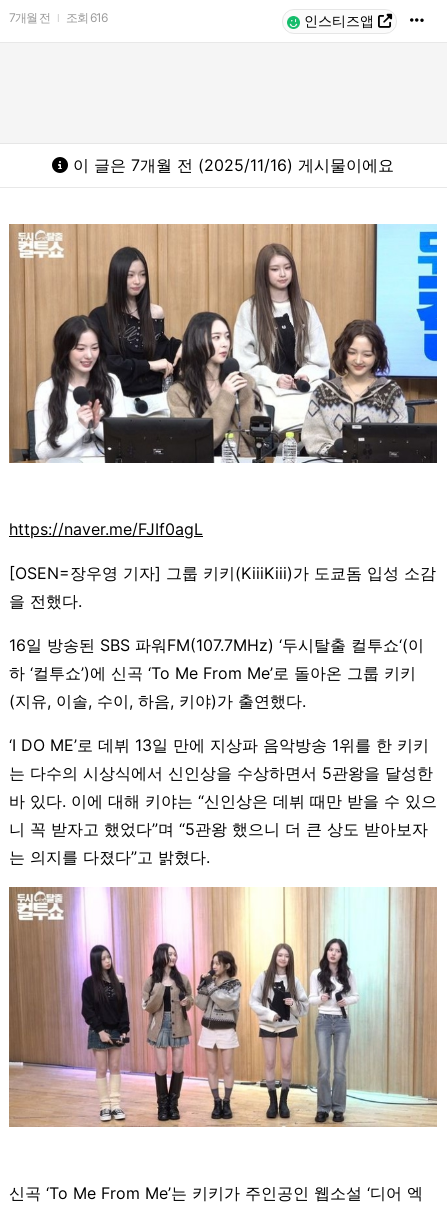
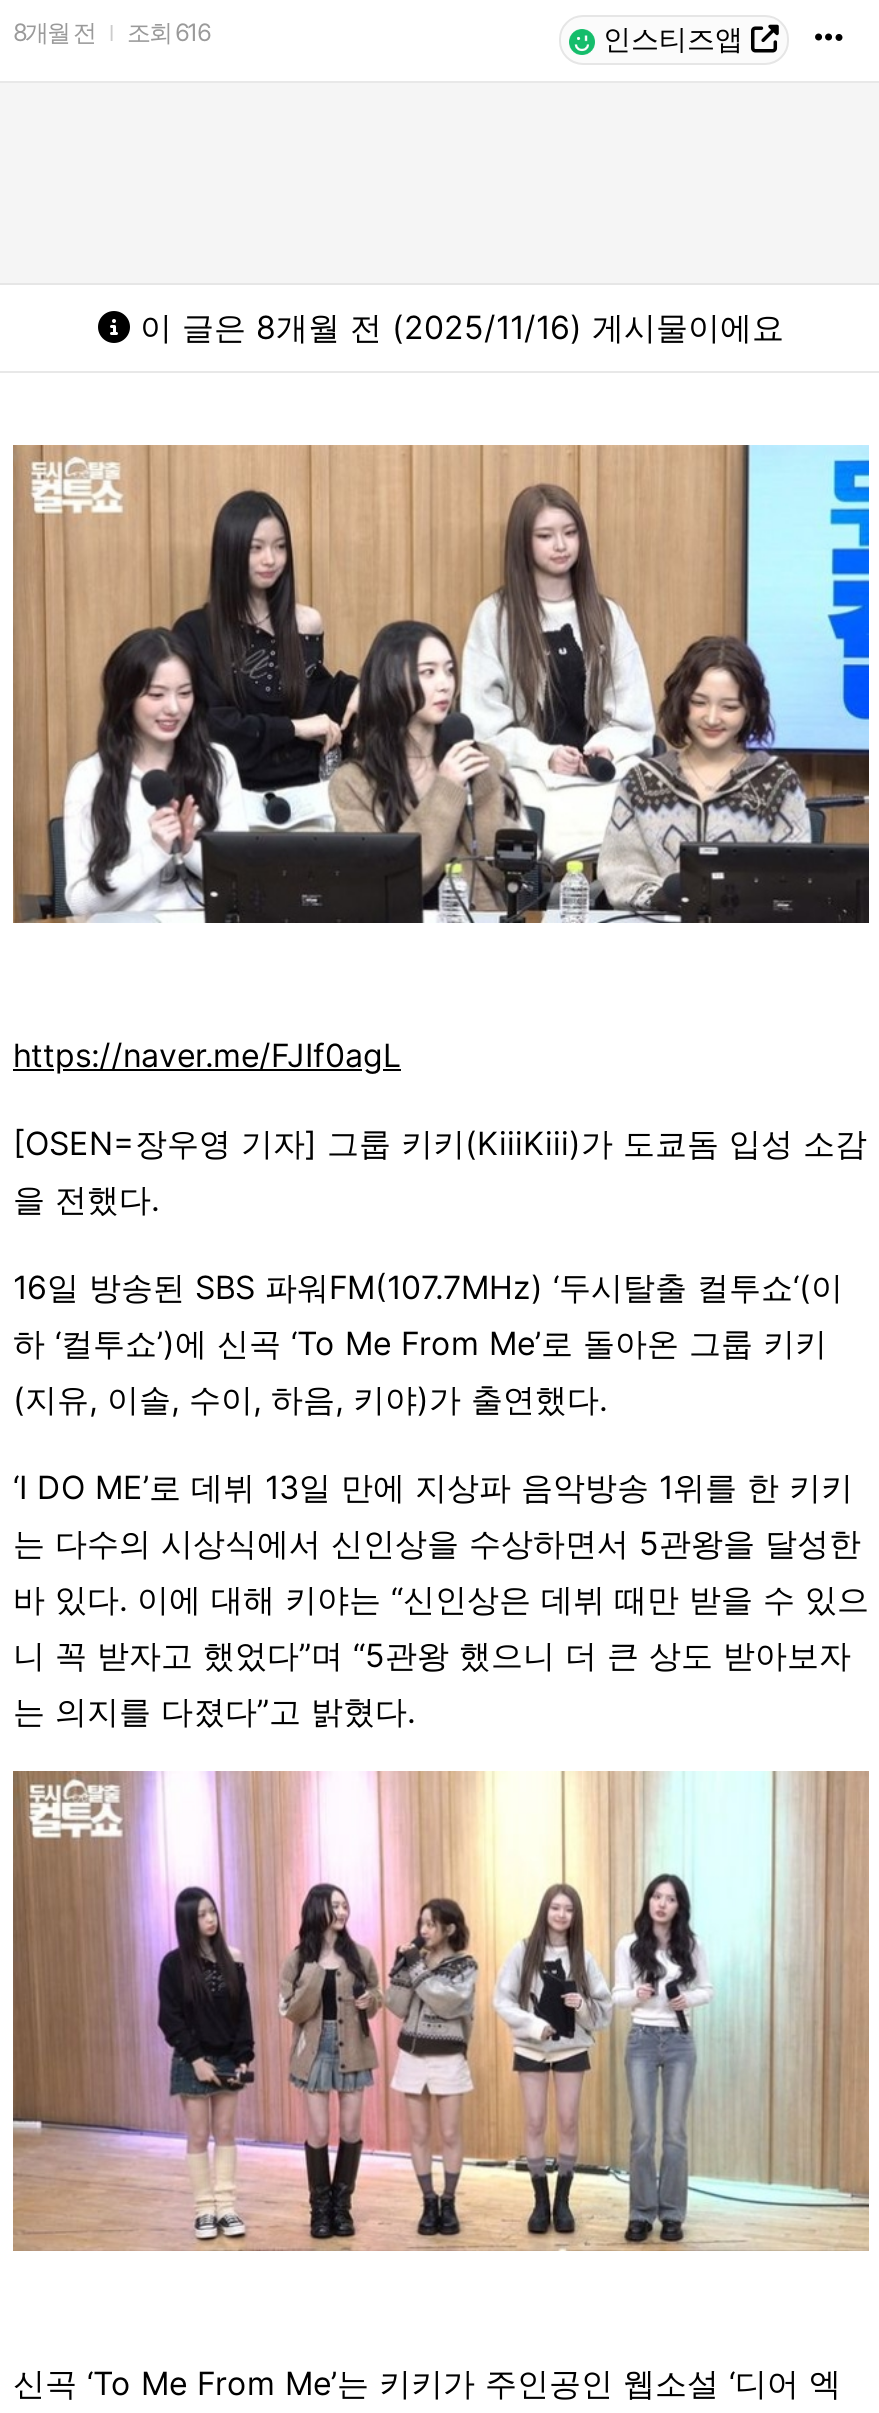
[9,10,107,25] 7개월 전 조회 616 -> [13,17,209,47] 8개월 전 조회 616
[68,155,394,175] 이 글은 7개월 전 (2025/11/16) 게시물이에요 -> [130,307,784,347] 이 글은 8개월 전 (2025/11/16) 게시물이에요

